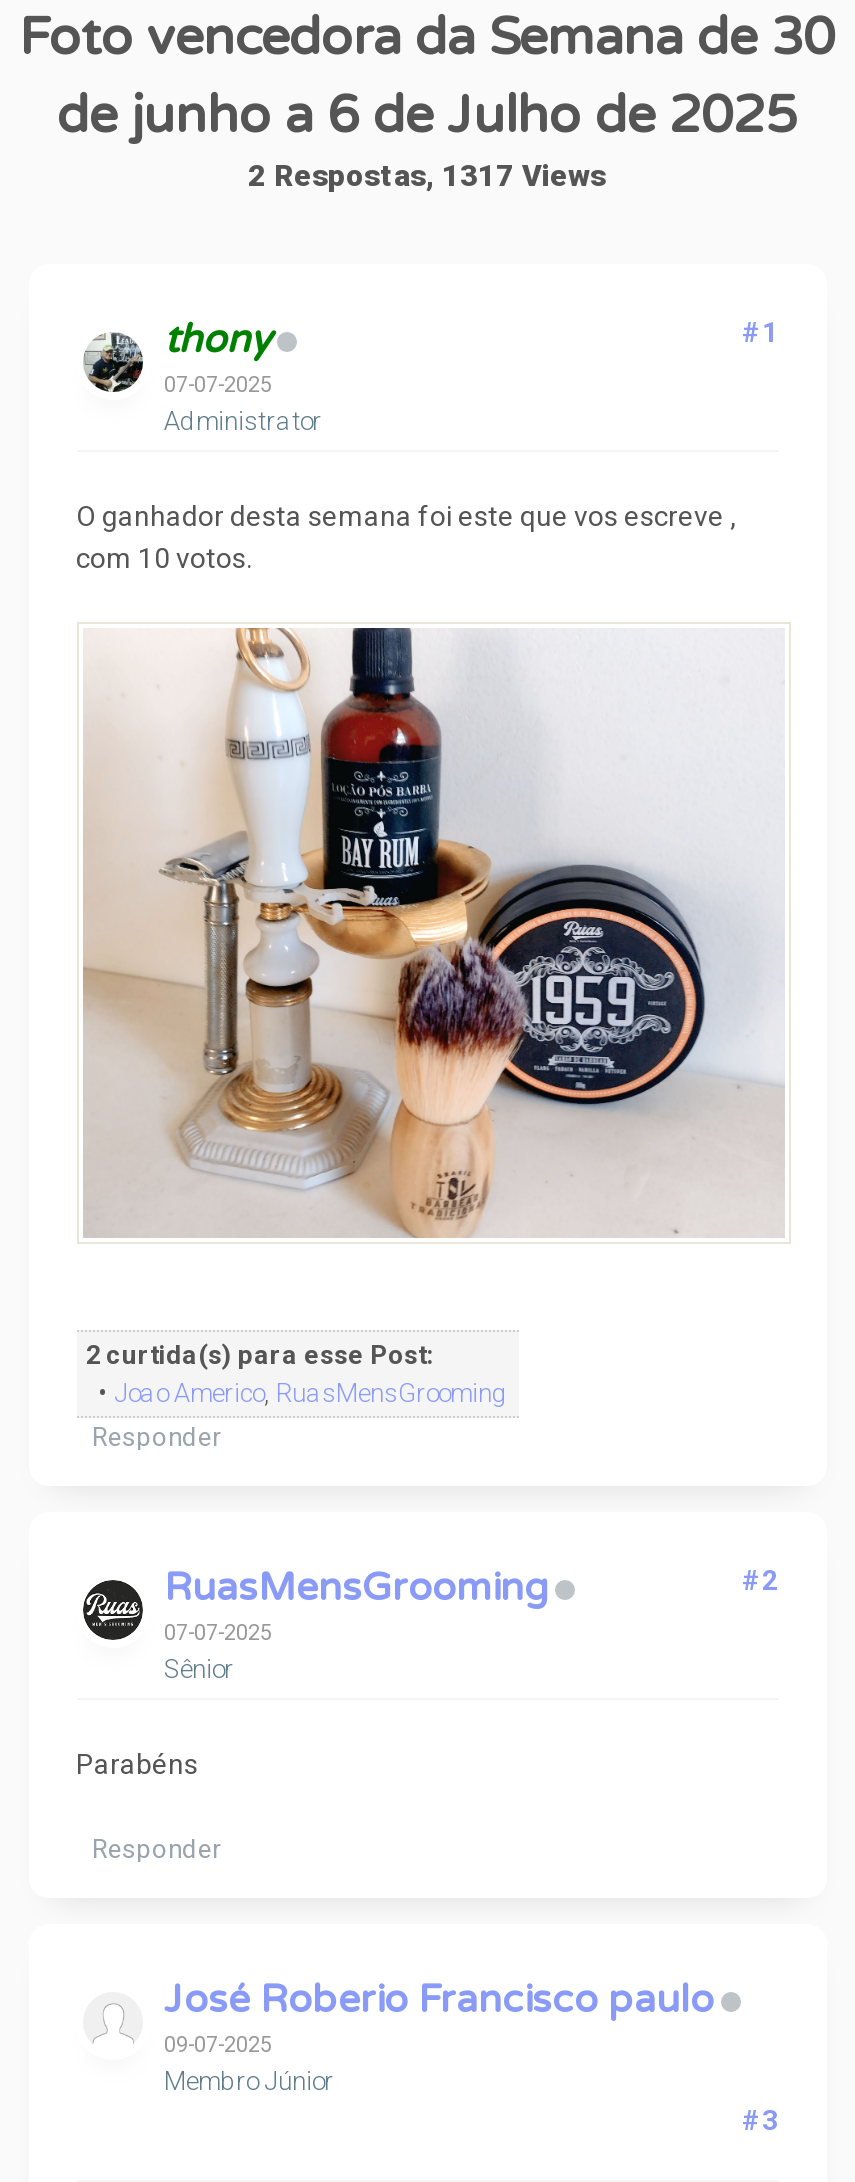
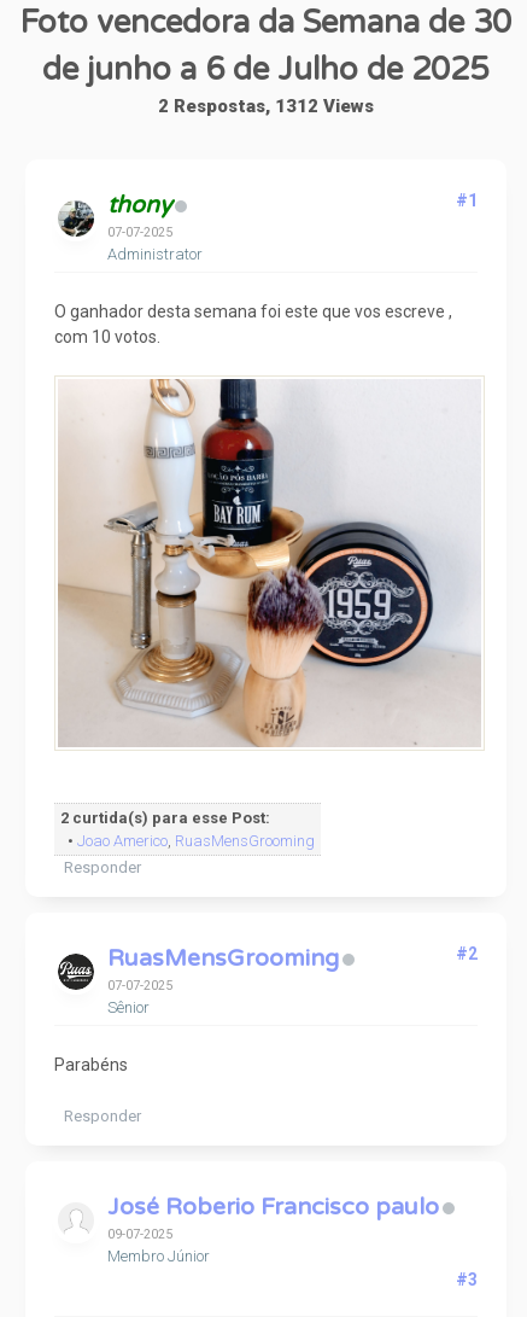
[248,158,606,194] 2 Respostas, 1317 Views -> [157,95,373,117] 2 Respostas, 1312 Views

